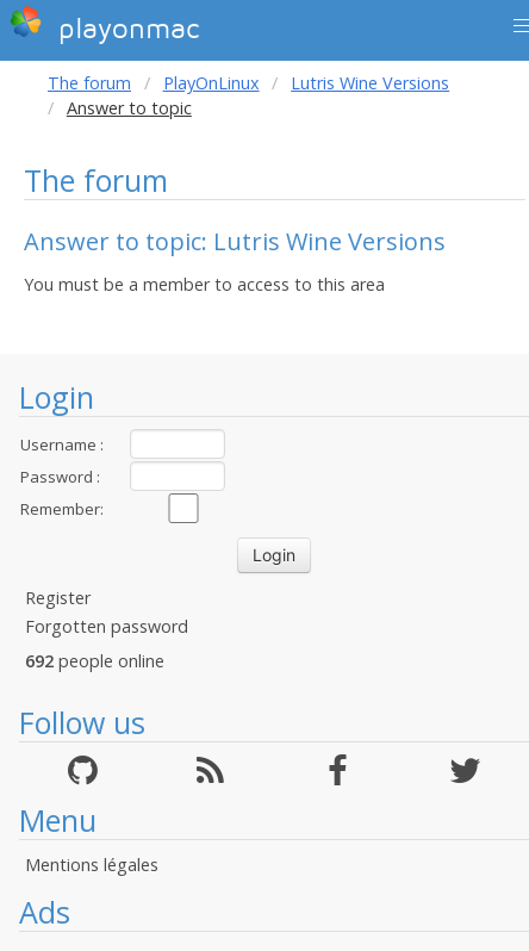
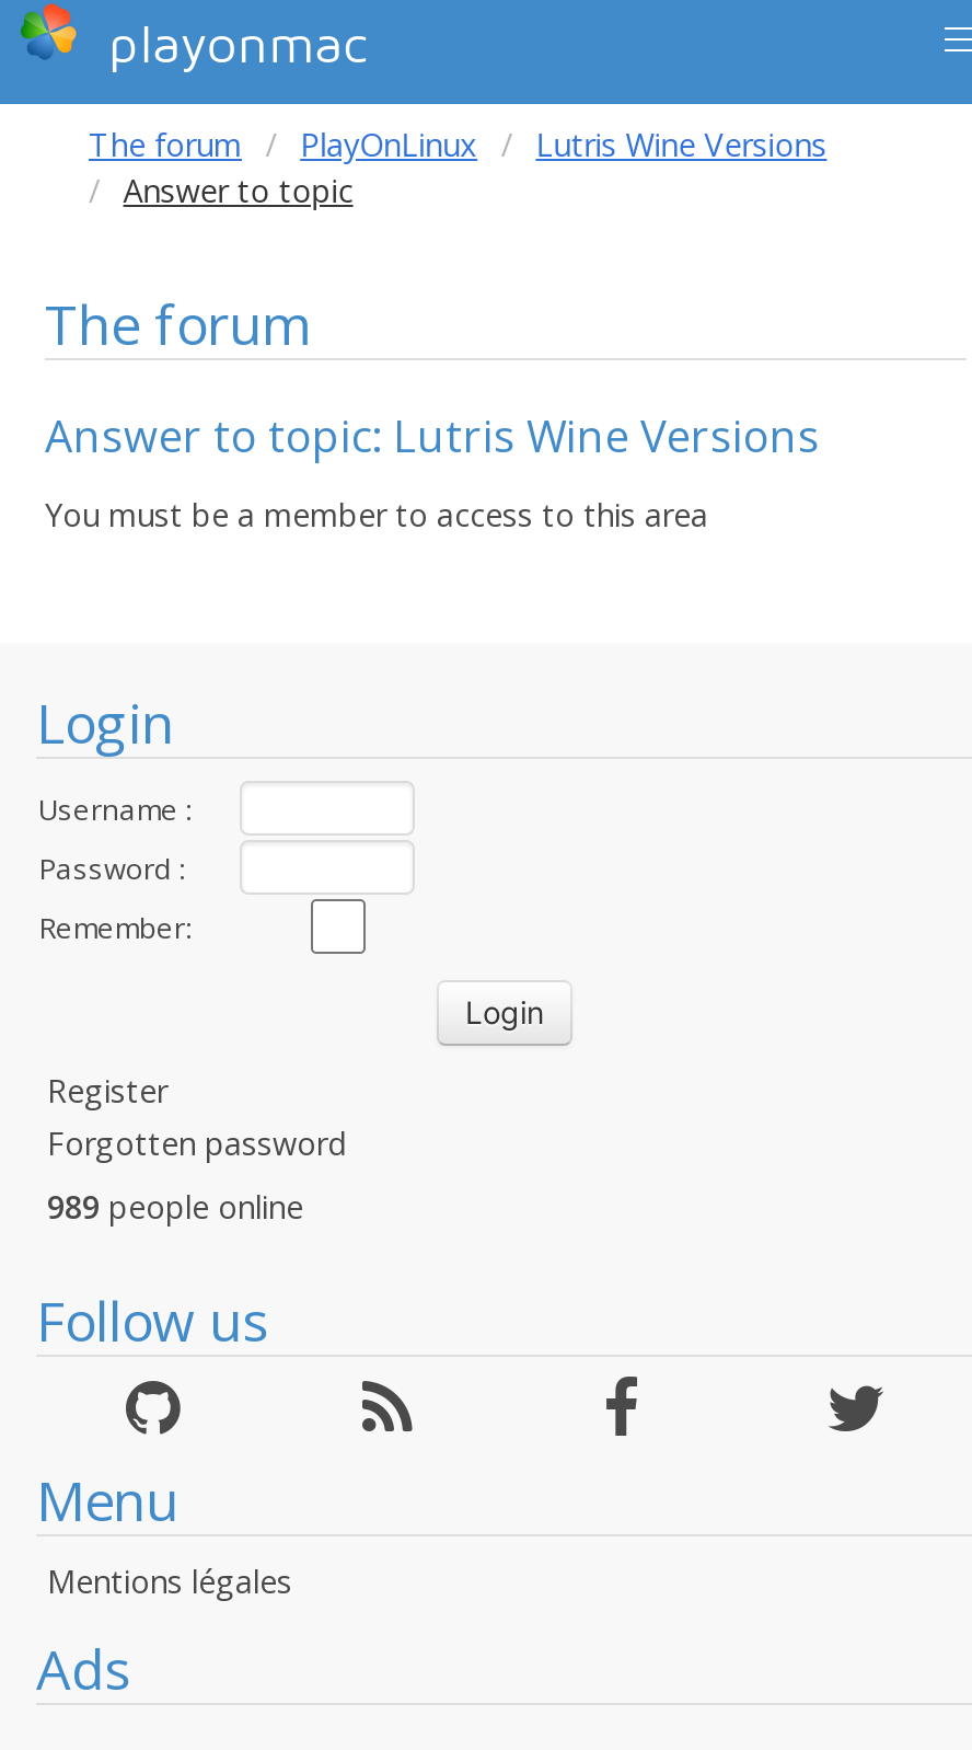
[25,649,164,672] 692 people online -> [47,1186,303,1228] 989 people online

